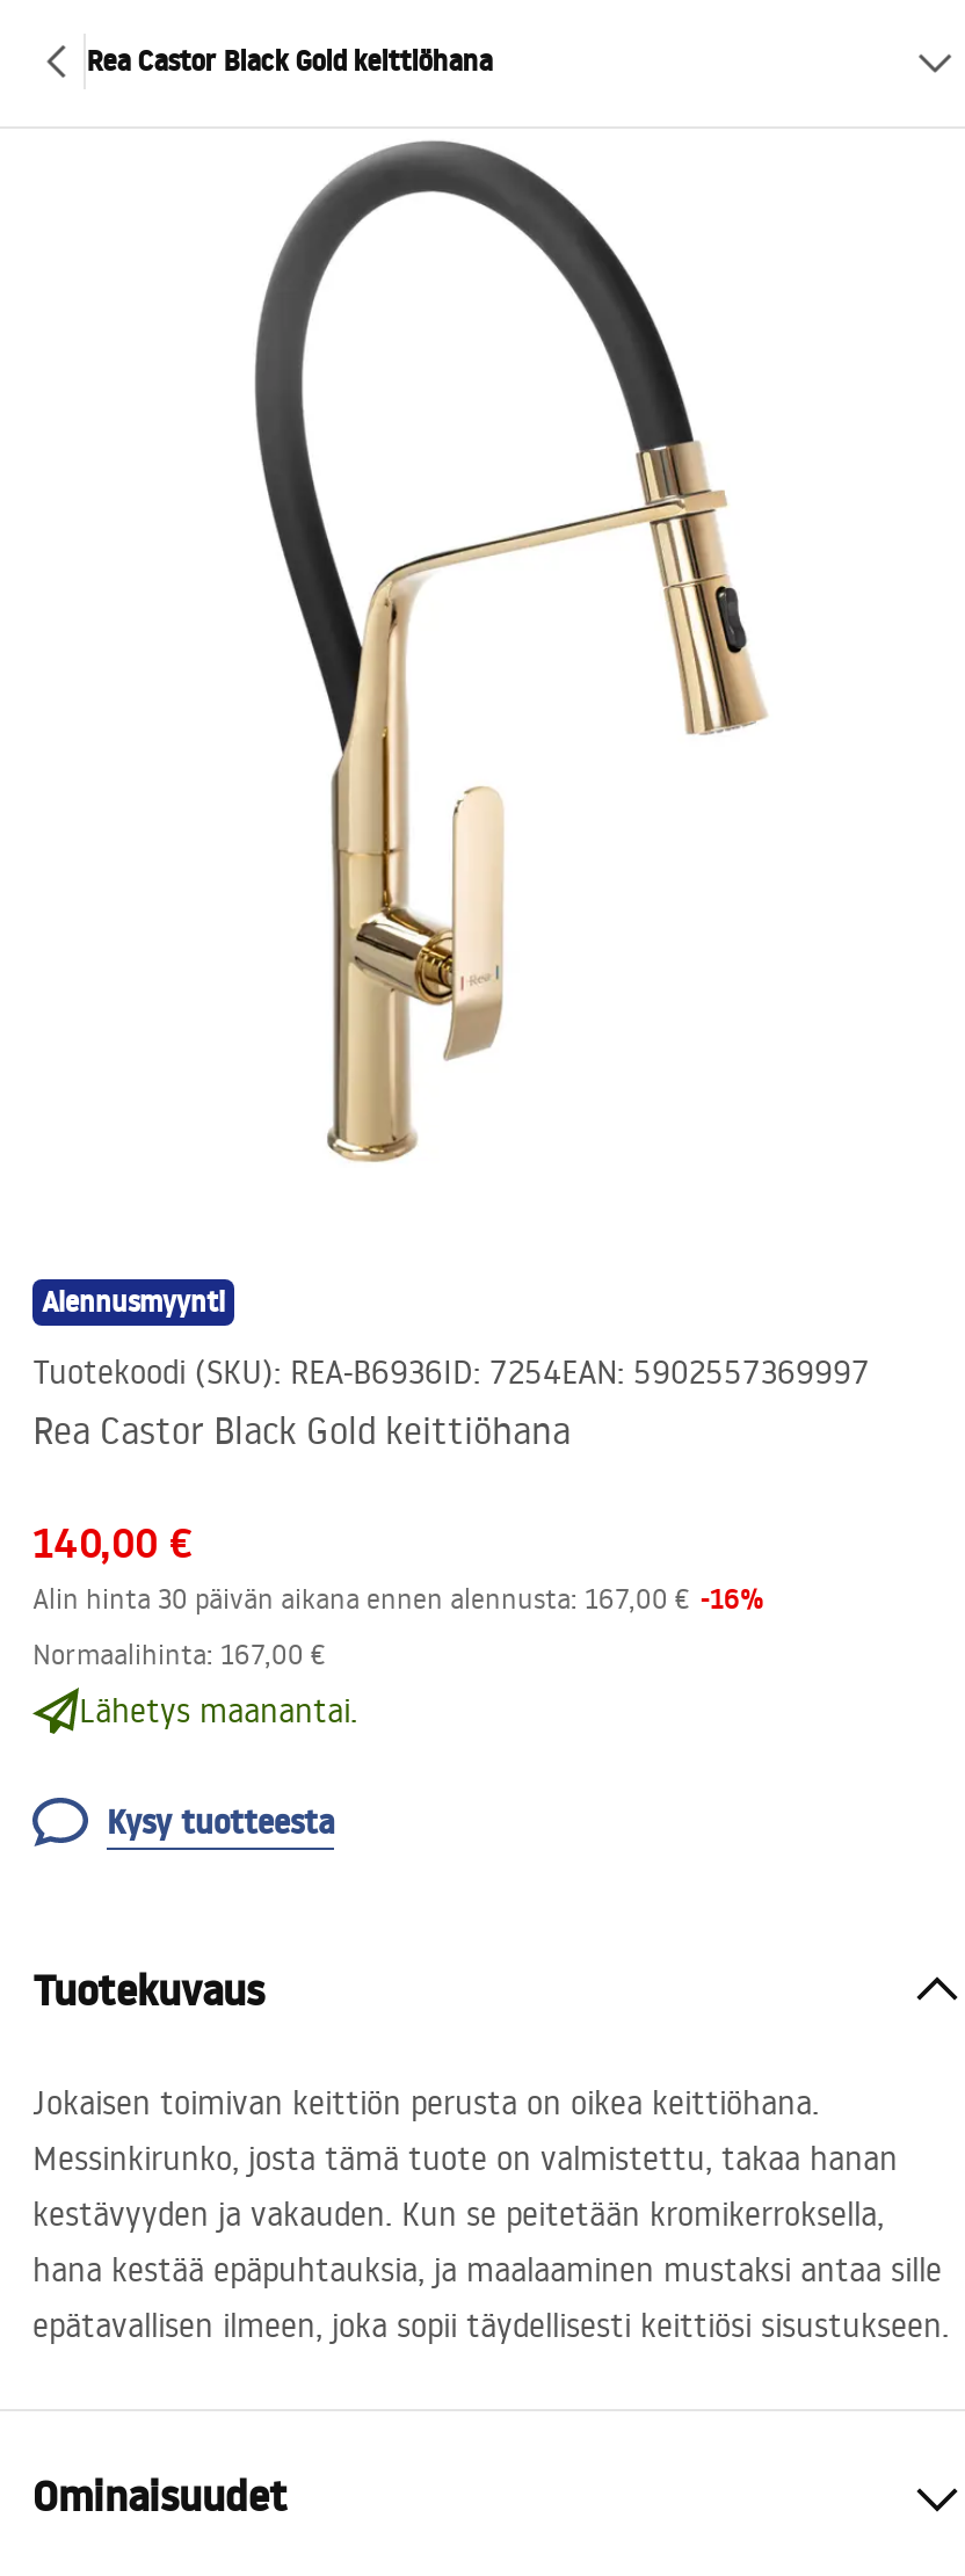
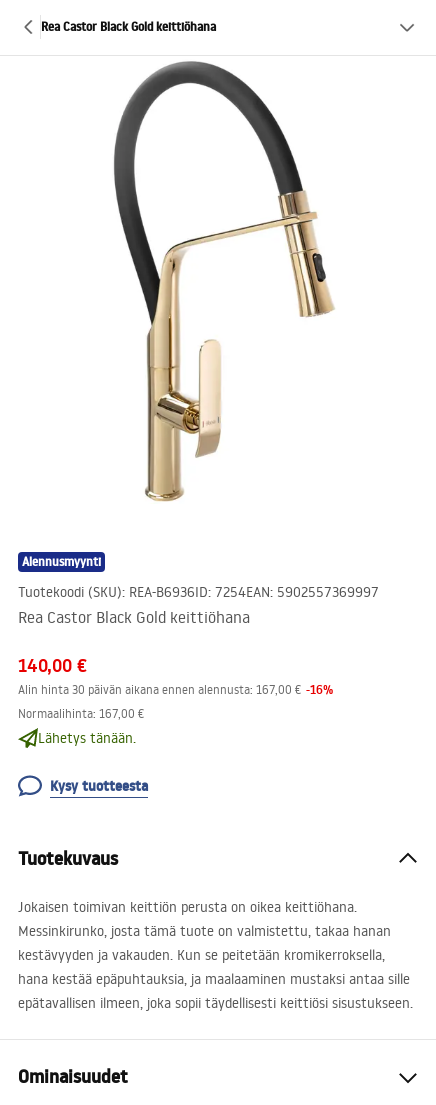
[79,1690,357,1732] Lähetys maanantai. -> [38,729,136,747] Lähetys tänään.

